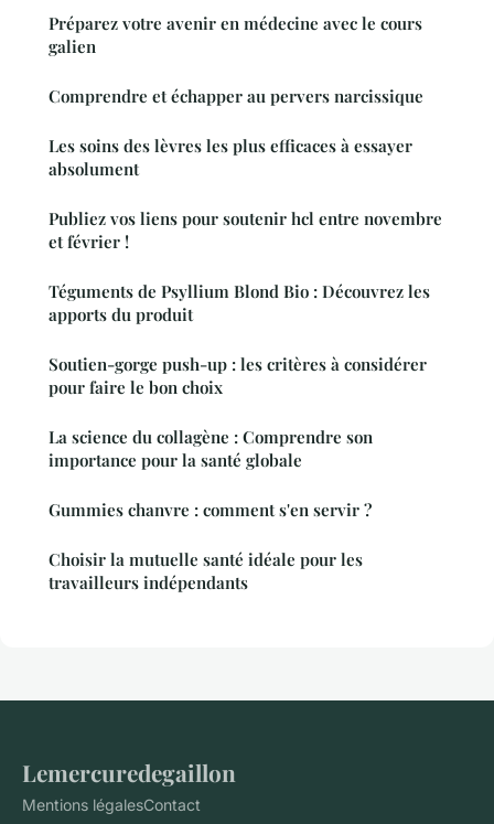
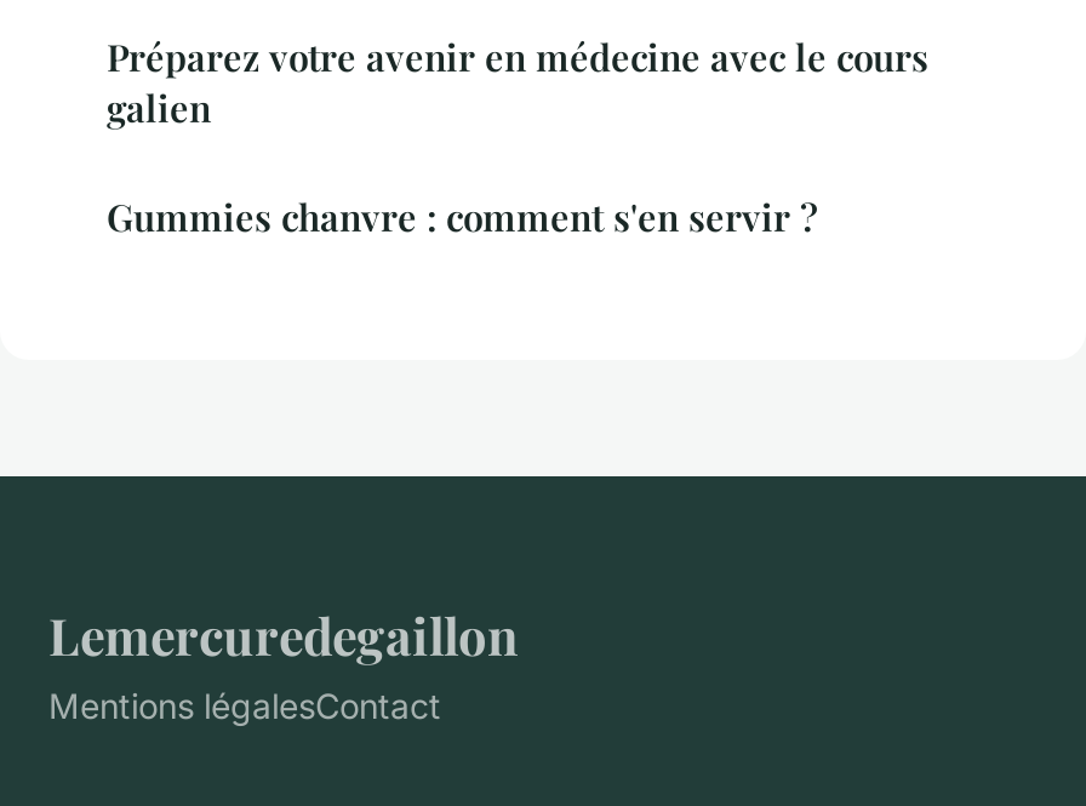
[49,84,442,470] Comprendre et échapper au pervers narcissique | Les soins des lèvres les plus efficaces à essayer | absolument | Publiez vos liens pour soutenir hcl entre novembre | et février ! | Téguments de Psyllium Blond Bio : Découvrez les | apports du produit | Soutien-gorge push-up : les critères à considérer | pour faire le bon choix | La science du collagène : Comprendre son | importance pour la santé globale -> none
[49,548,363,593] Choisir la mutuelle santé idéale pour les | travailleurs indépendants -> none

